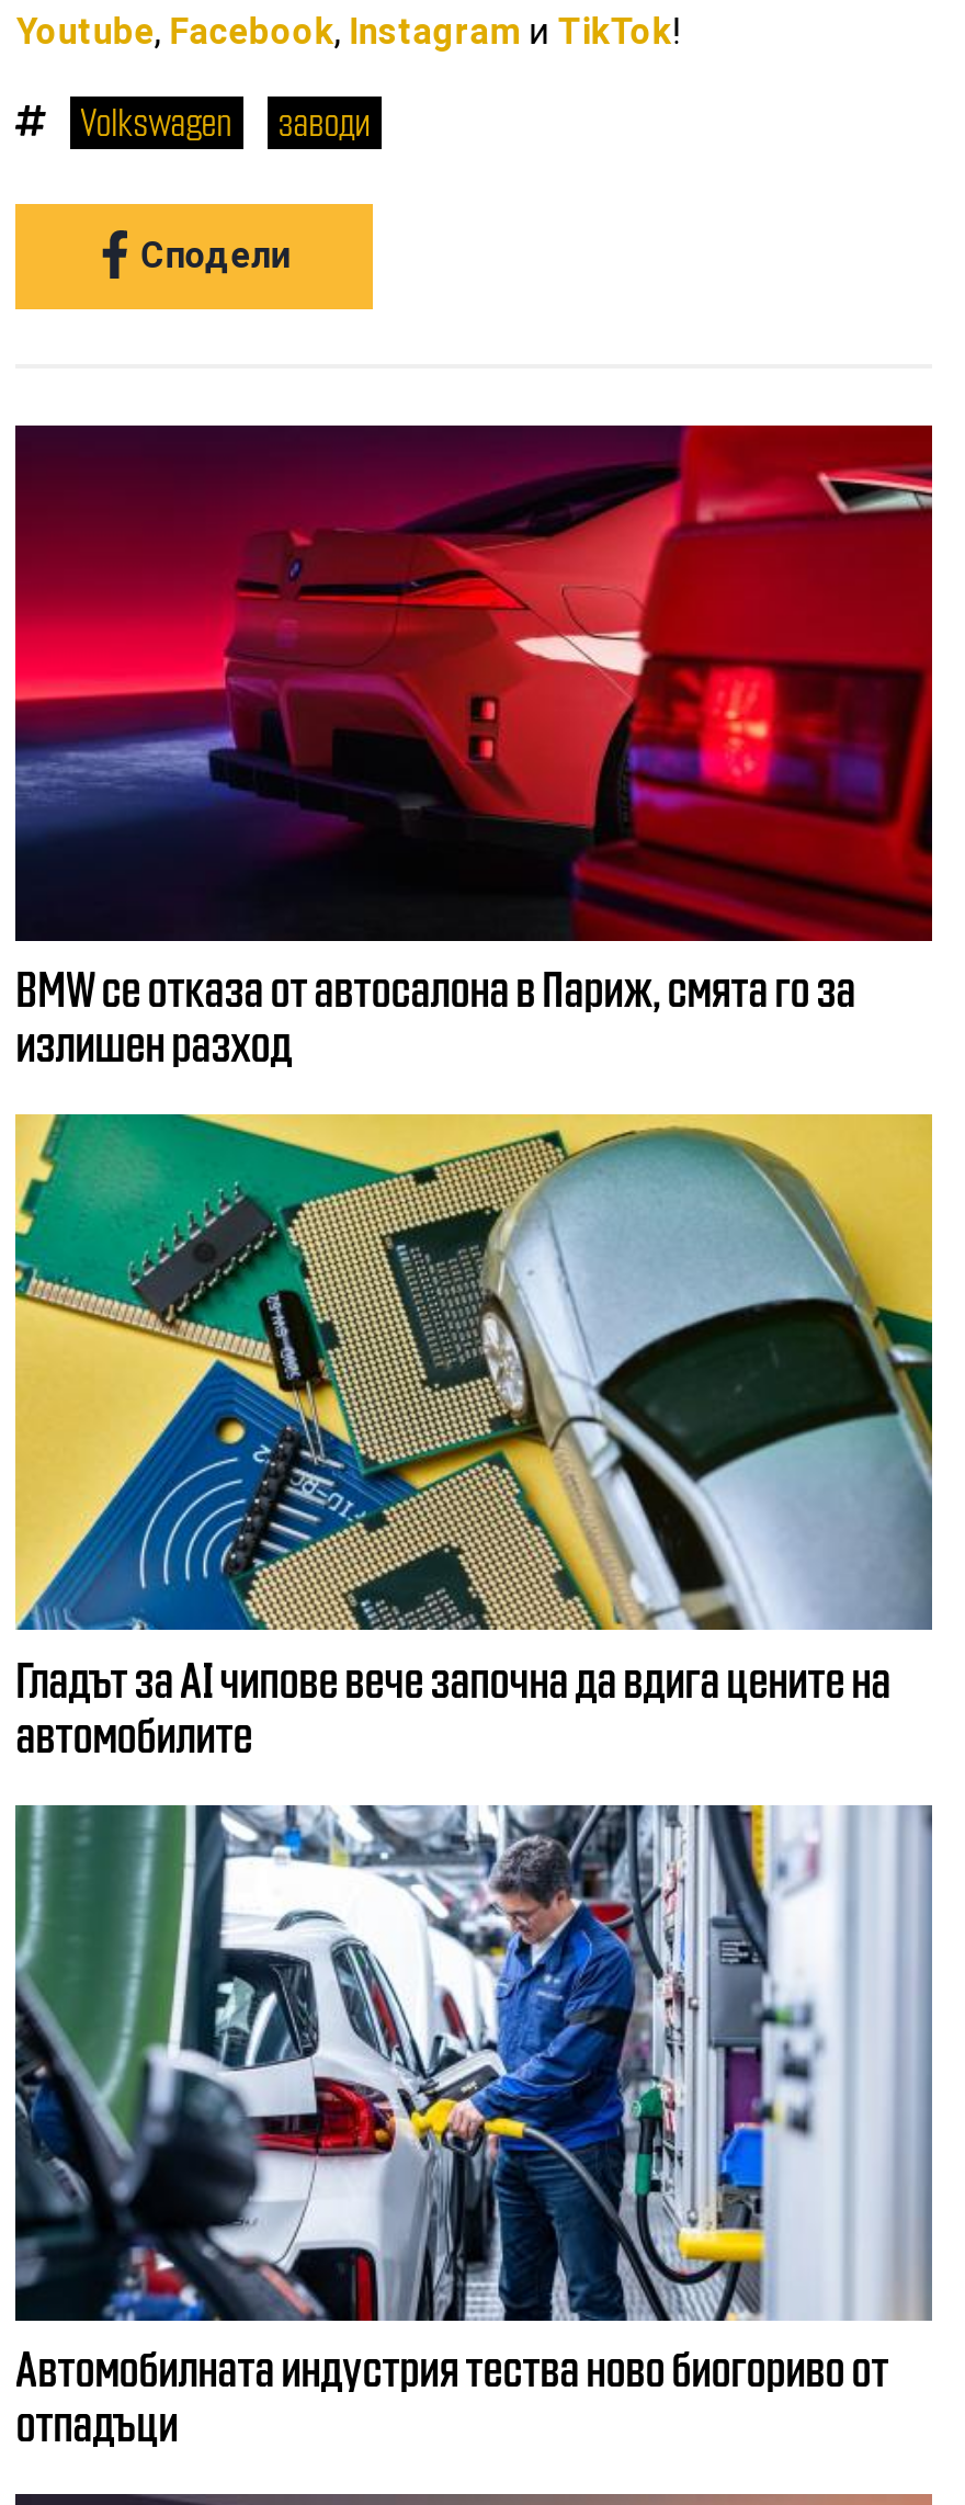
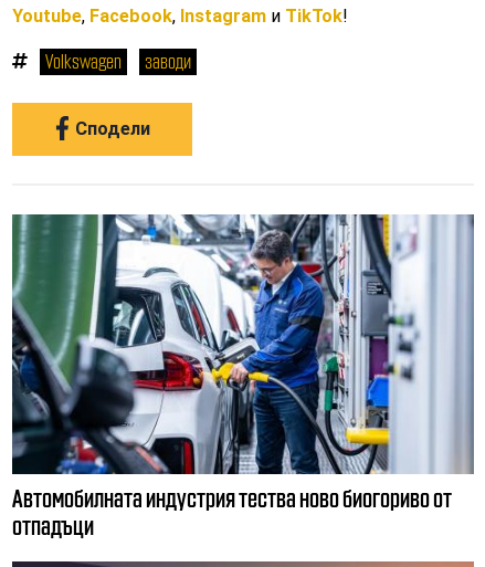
[13,423,934,1068] [image] | BMW се отказа от автосалона в Париж, смята го за | излишен разход -> none
[13,1112,934,1759] [image] | Гладът за AI чипове вече започна да вдига цените на | автомобилите -> none

